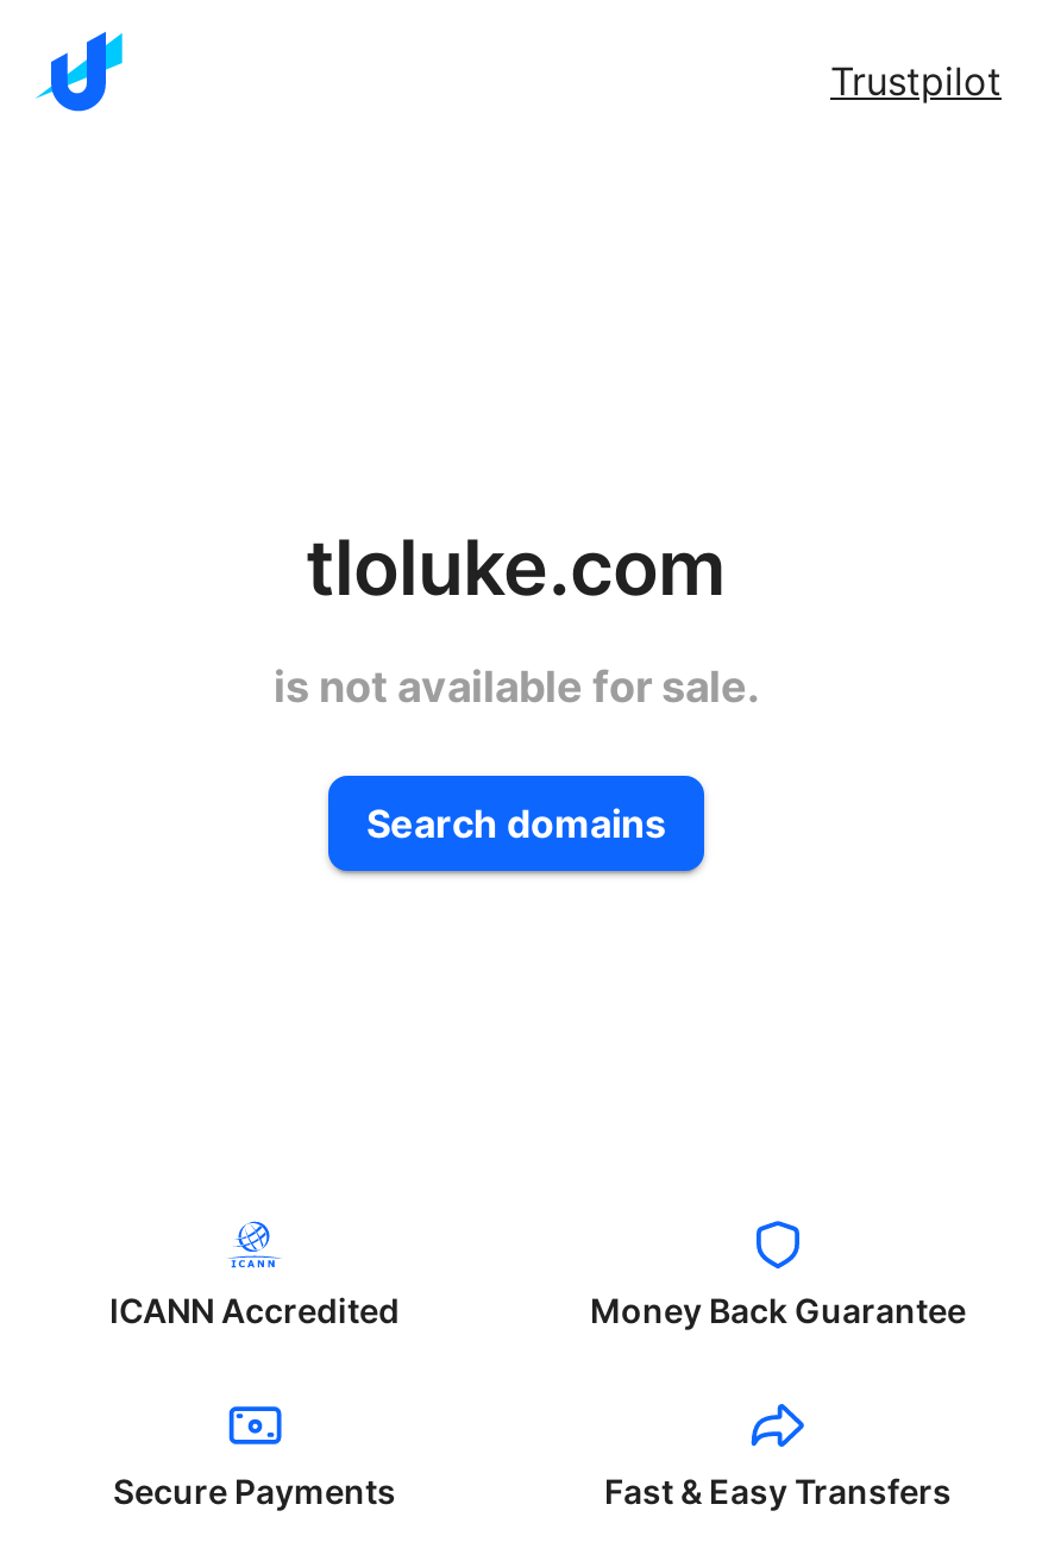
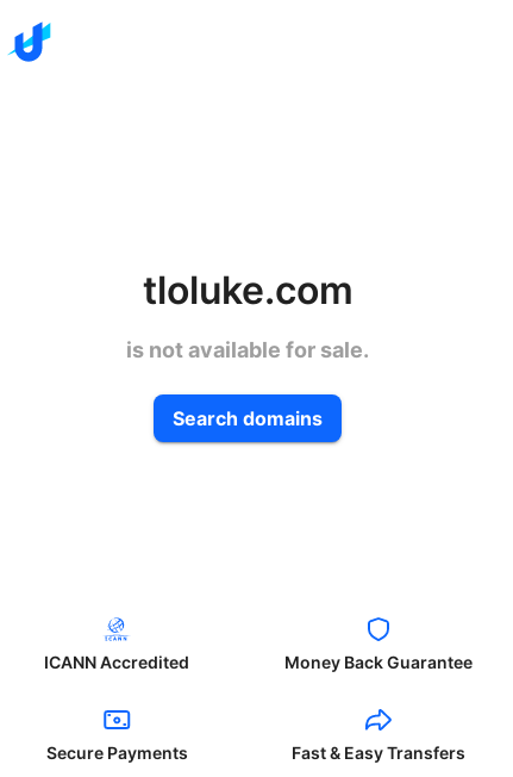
[830,57,1002,105] Trustpilot -> none

